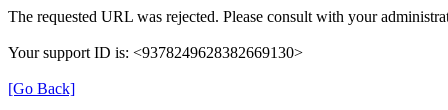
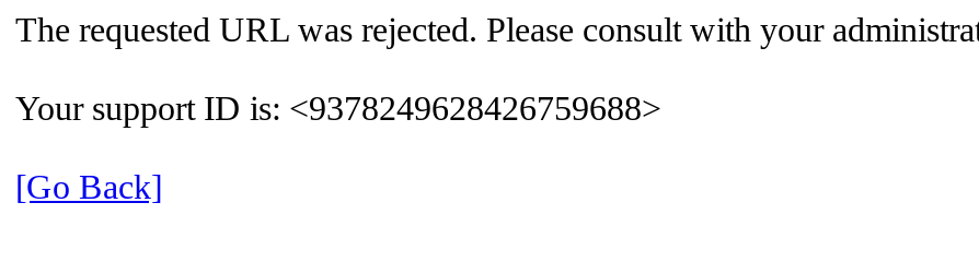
[8,44,303,61] Your support ID is: <9378249628382669130> -> [15,90,661,127] Your support ID is: <9378249628426759688>

